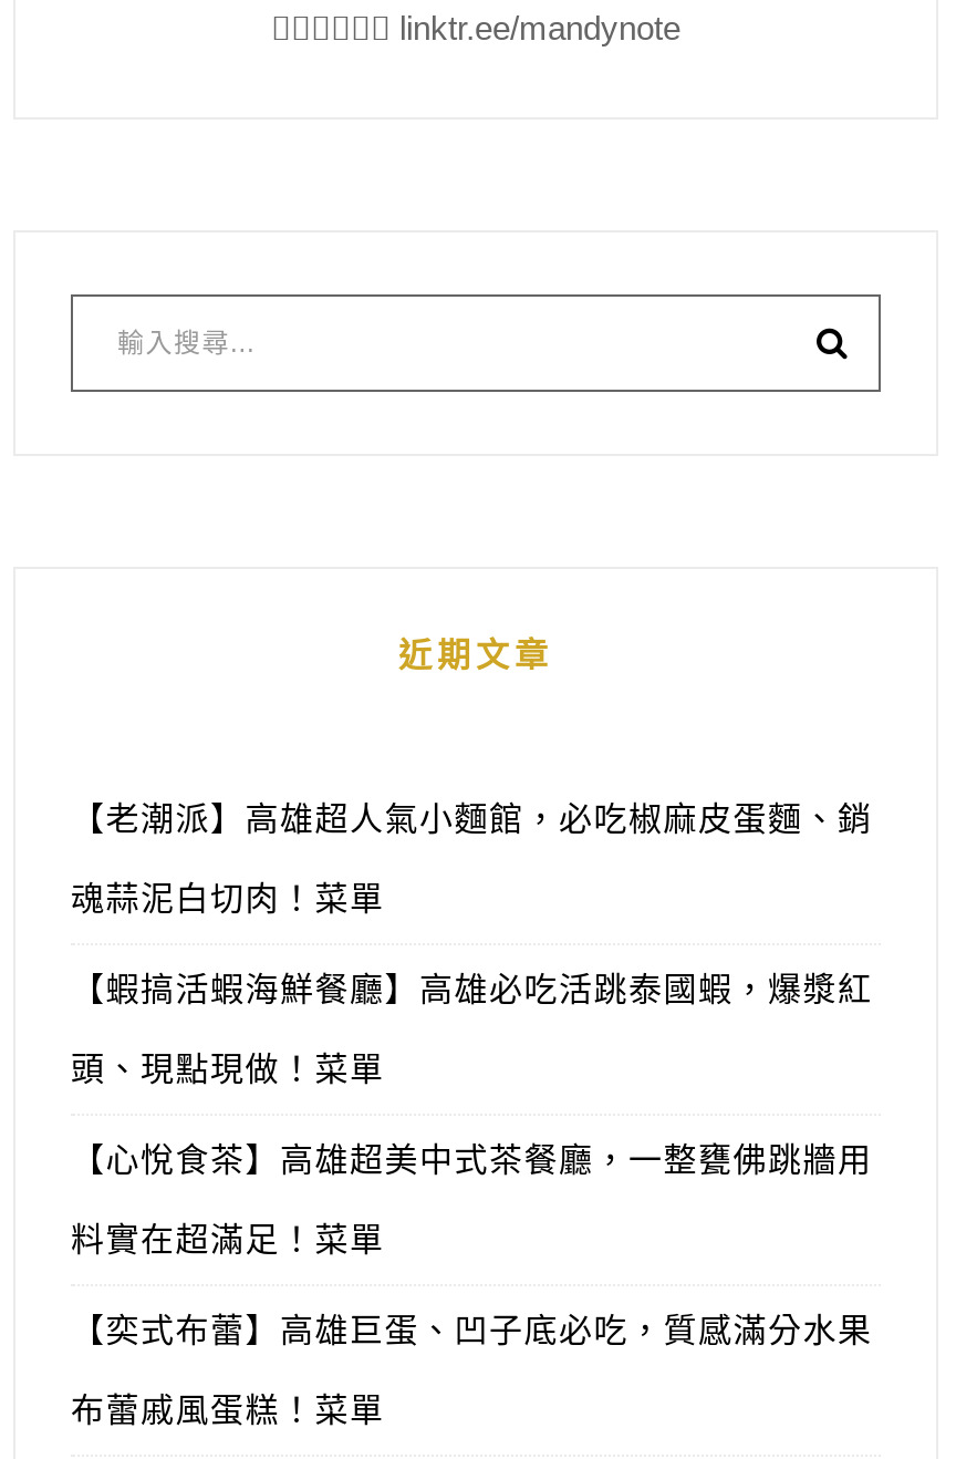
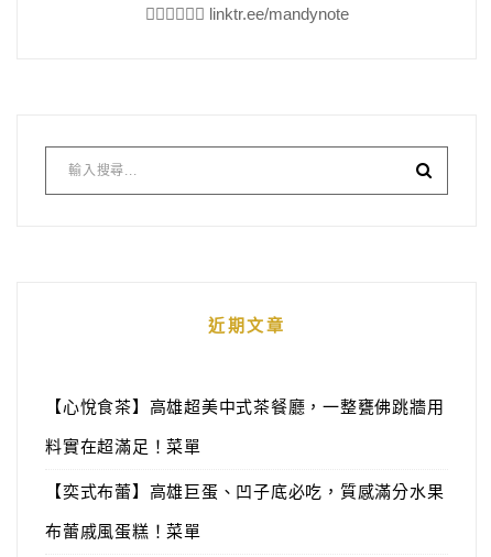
[71,800,872,1088] 【老潮派】高雄超人氣小麵館，必吃椒麻皮蛋麵、銷 | 魂蒜泥白切肉！菜單 | 【蝦搞活蝦海鮮餐廳】高雄必吃活跳泰國蝦，爆漿紅 | 頭、現點現做！菜單 -> none

